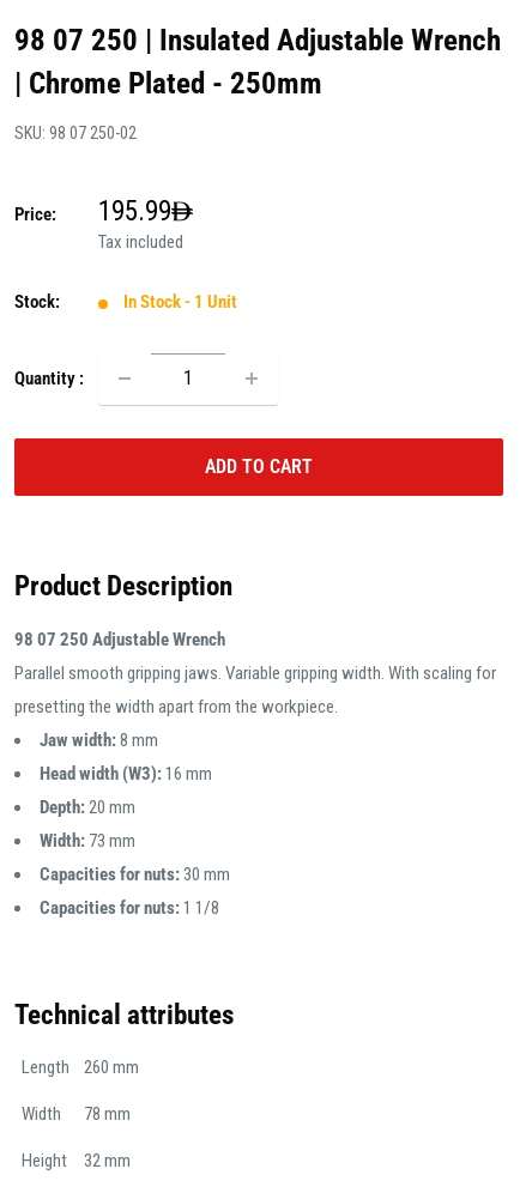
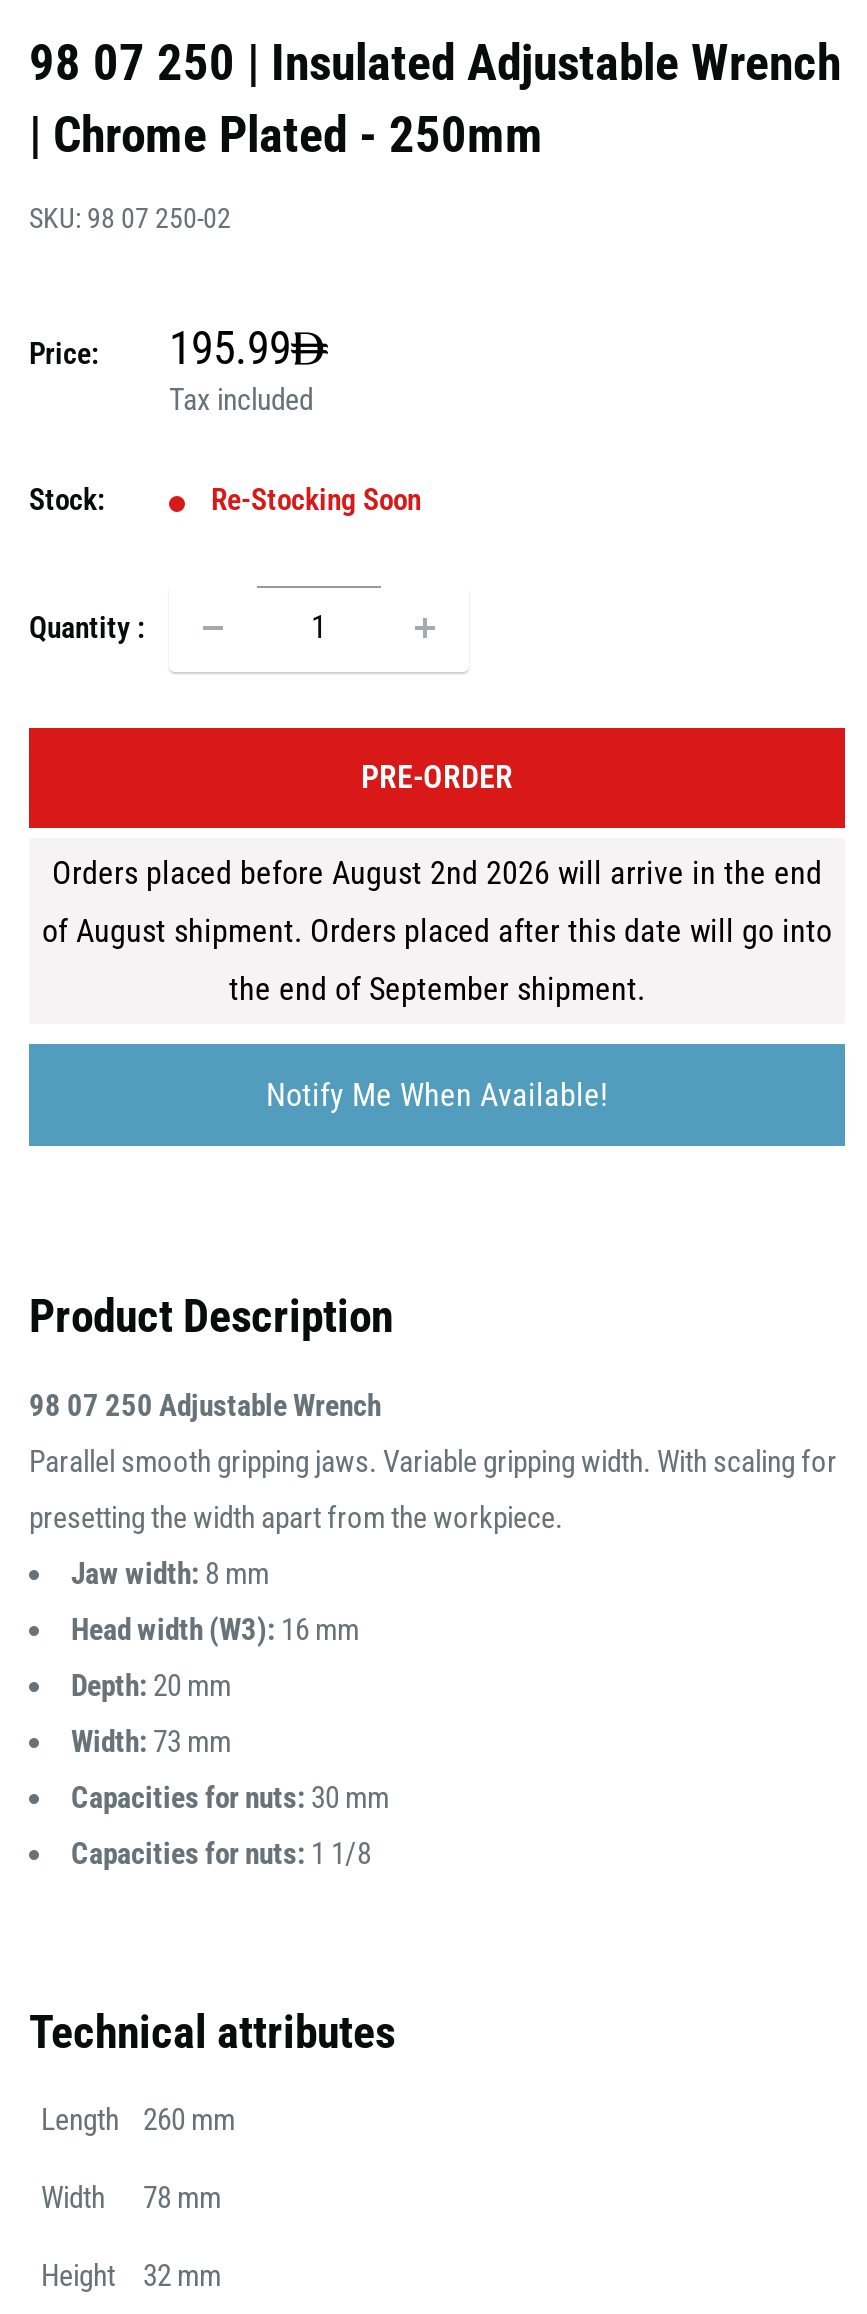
[123,291,237,313] In Stock - 1 Unit -> [211,482,421,518] Re-Stocking Soon
[205,455,313,478] ADD TO CART -> [42,758,832,1114] PRE-ORDER | Orders placed before August 2nd 2026 will arrive in the end | of August shipment. Orders placed after this date will go into | the end of September shipment. | Notify Me When Available!

